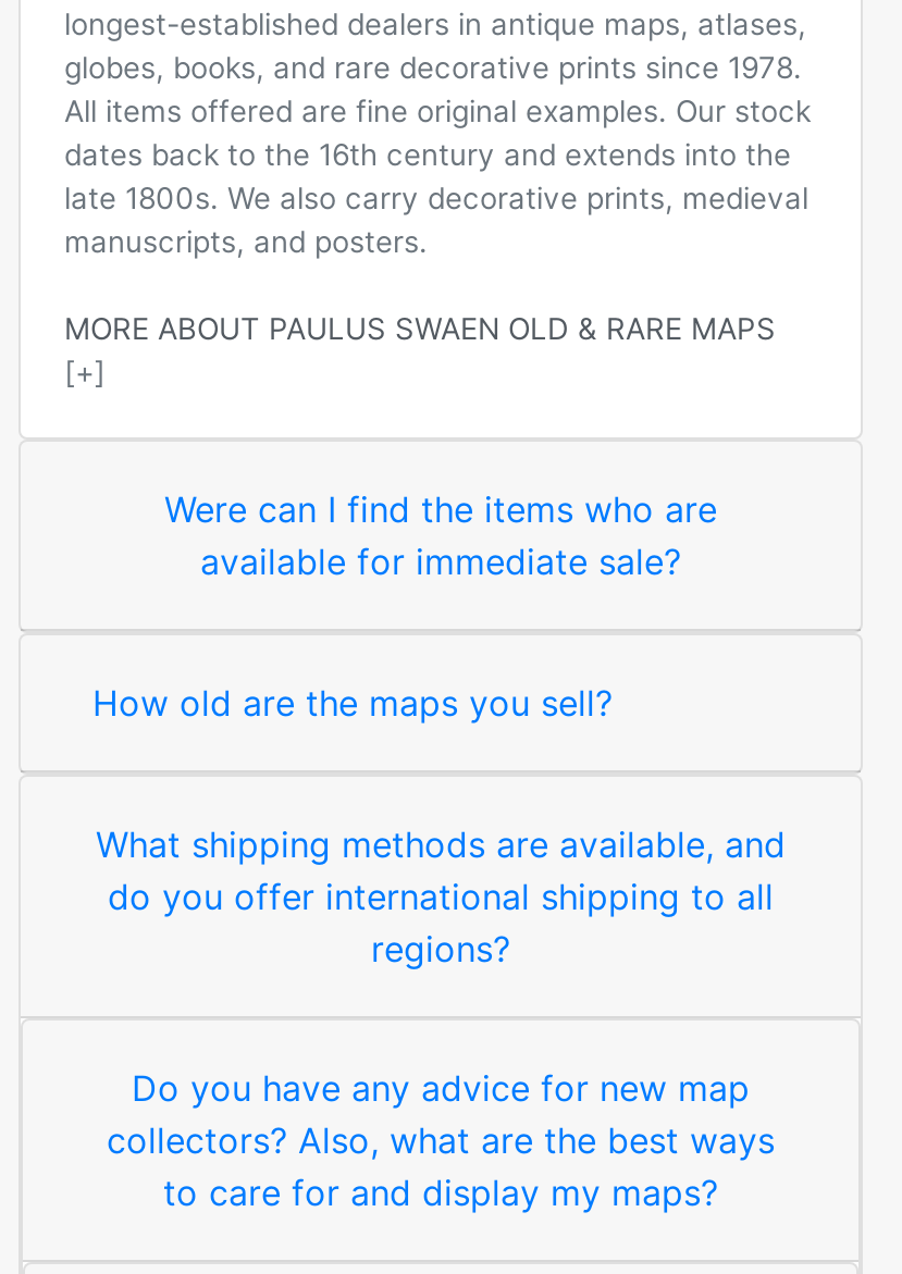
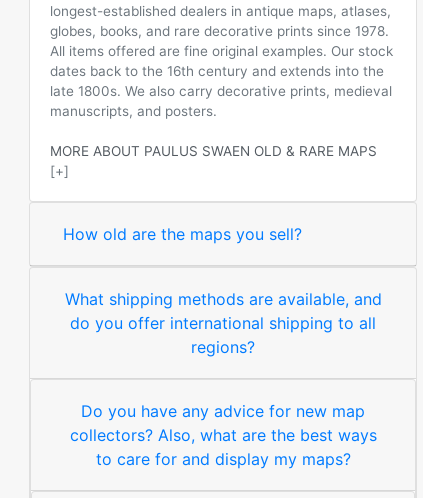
[164,487,717,583] Were can I find the items who are | available for immediate sale? -> none

